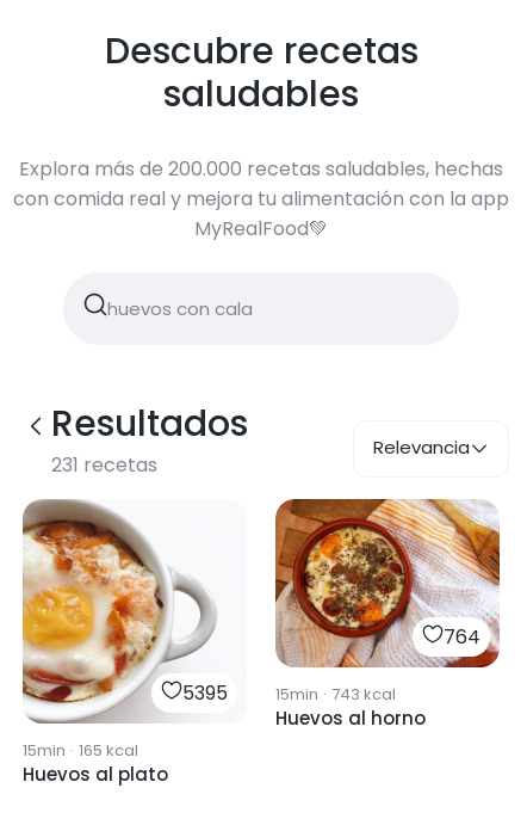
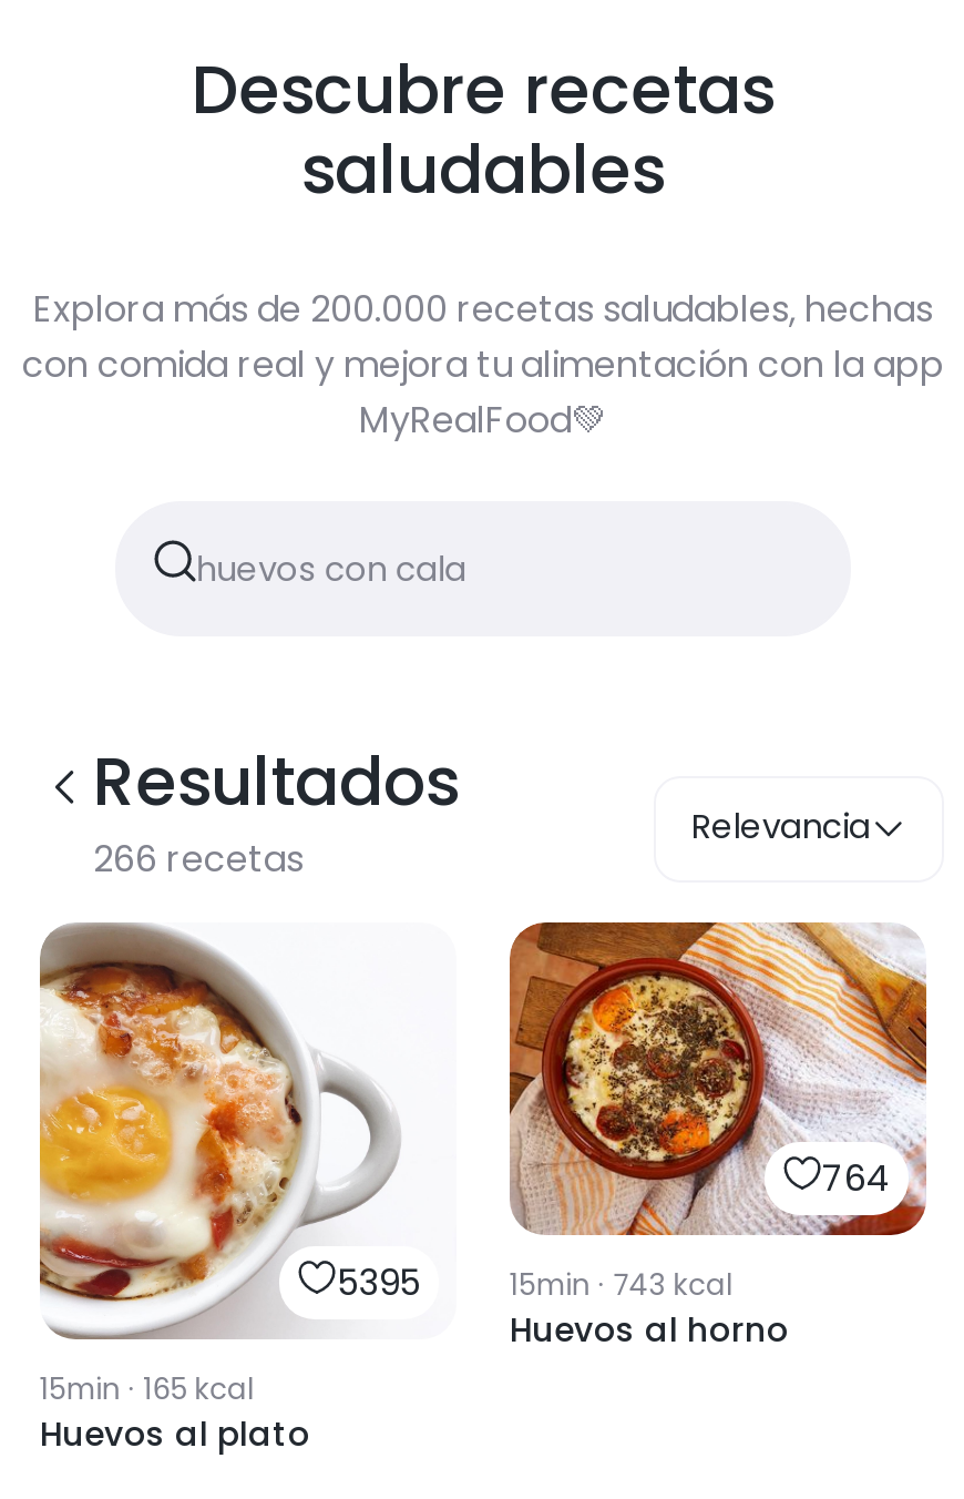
[51,451,157,479] 231 recetas -> [93,834,304,885] 266 recetas

